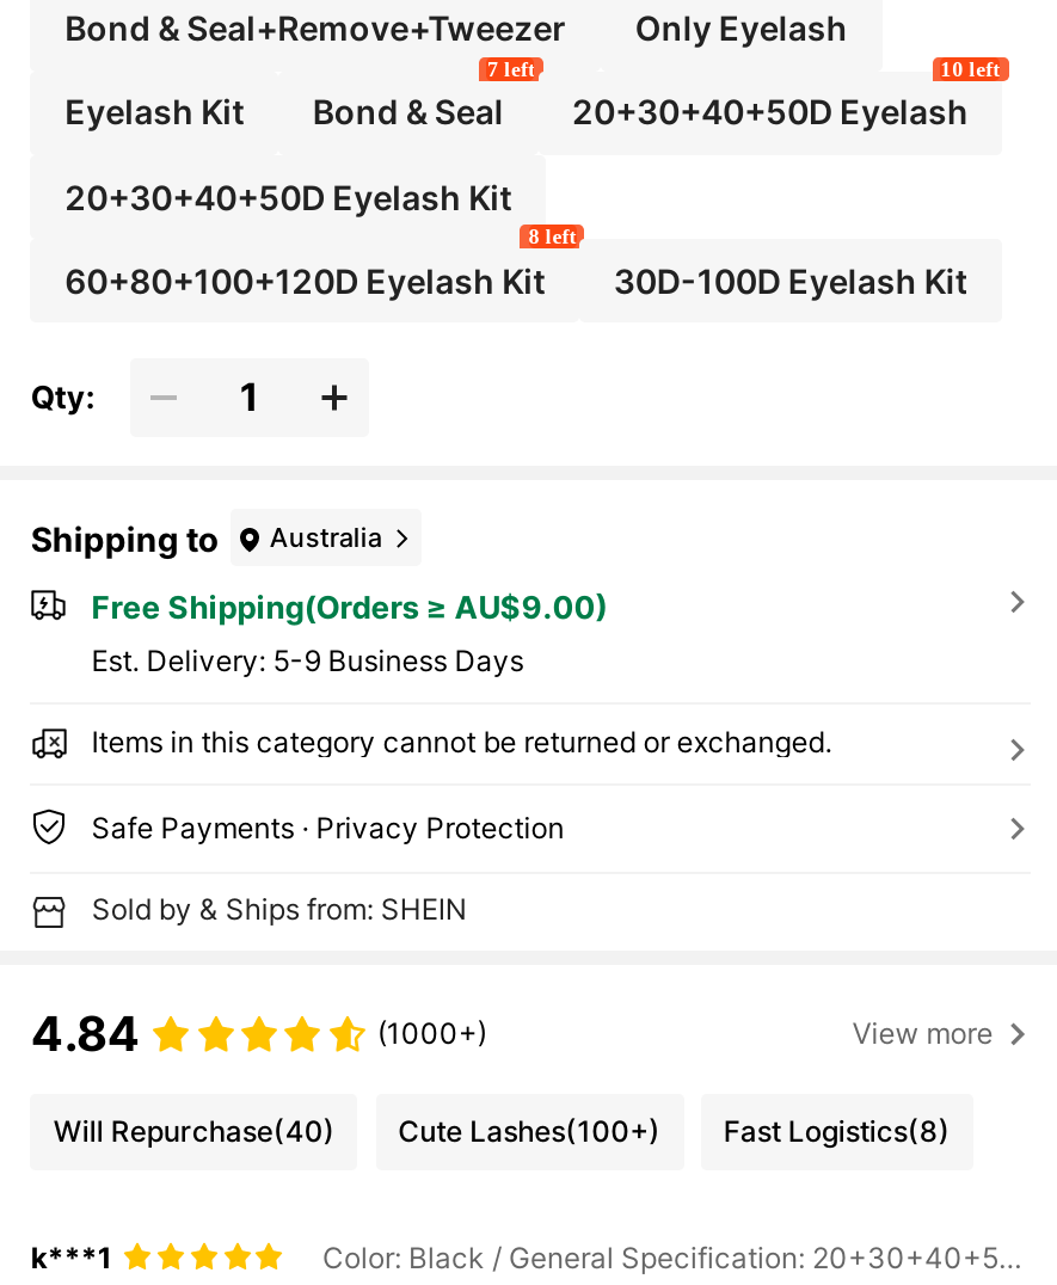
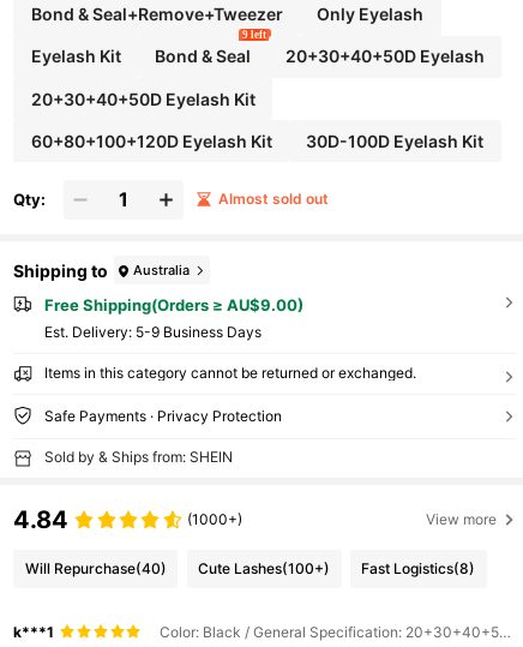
[487,57,535,81] 7 left -> [243,29,267,41] 9 left
[940,57,1000,81] 10 left -> none
[529,225,576,249] 8 left -> none
none -> [218,190,328,208] Almost sold out

